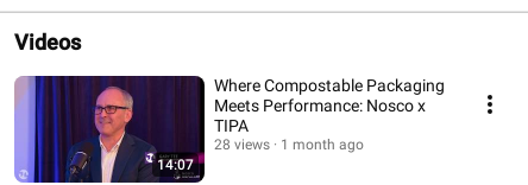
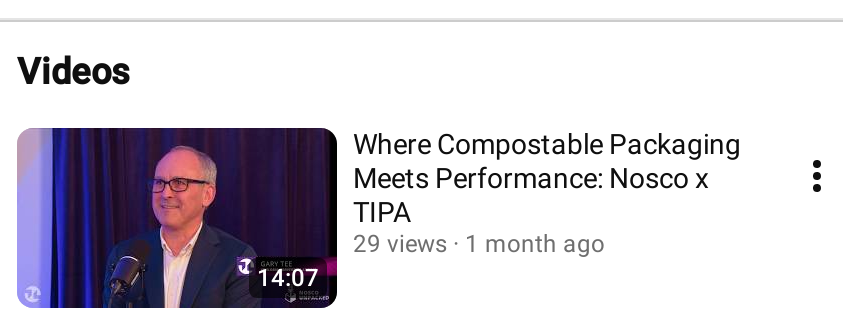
[214,137,364,154] 28 views 1 month ago -> [353,231,605,259] 29 views 1 month ago

